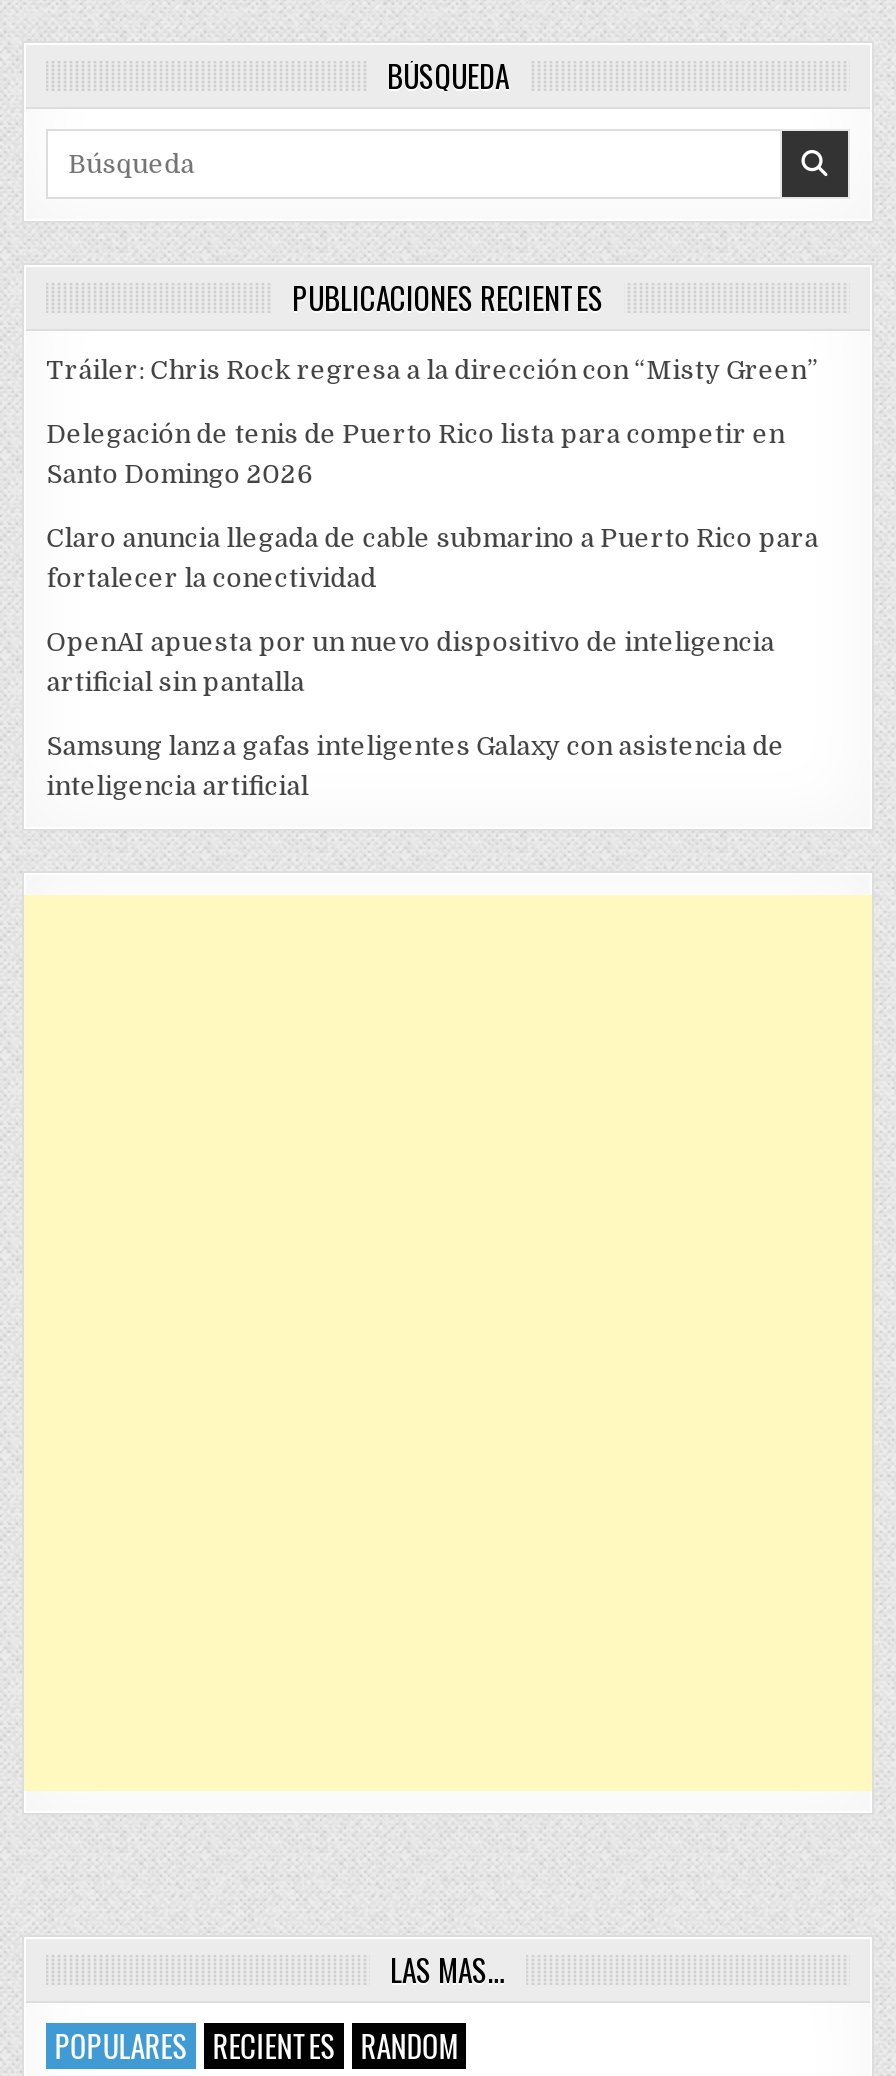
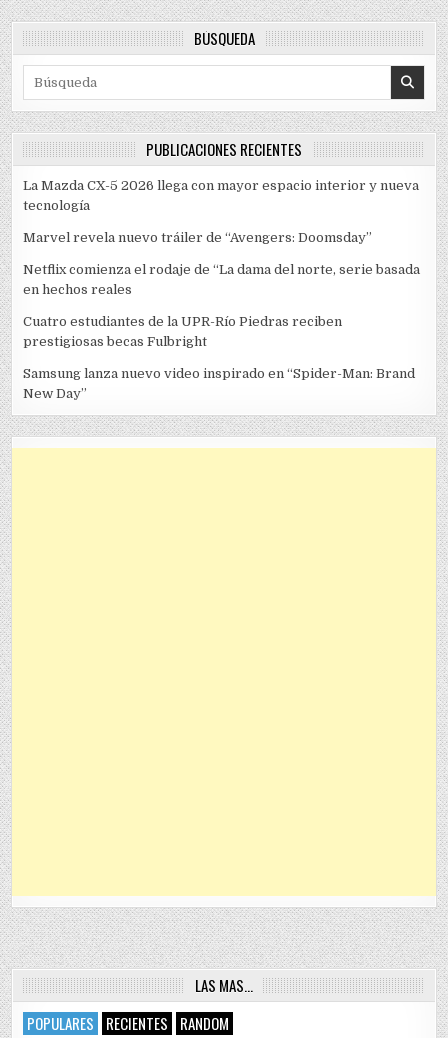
[46,355,818,385] Tráiler: Chris Rock regresa a la dirección con “Misty Green” -> [23,177,419,212] La Mazda CX-5 2026 llega con mayor espacio interior y nueva | tecnología
[46,419,784,489] Delegación de tenis de Puerto Rico lista para competir en | Santo Domingo 2026 -> [23,229,372,244] Marvel revela nuevo tráiler de “Avengers: Doomsday”
[46,523,818,593] Claro anuncia llegada de cable submarino a Puerto Rico para | fortalecer la conectividad -> [23,261,420,296] Netflix comienza el rodaje de “La dama del norte, serie basada | en hechos reales
[46,627,774,697] OpenAI apuesta por un nuevo dispositivo de inteligencia | artificial sin pantalla -> [23,313,342,348] Cuatro estudiantes de la UPR-Río Piedras reciben | prestigiosas becas Fulbright
[46,731,784,801] Samsung lanza gafas inteligentes Galaxy con asistencia de | inteligencia artificial -> [23,365,415,400] Samsung lanza nuevo video inspirado en “Spider-Man: Brand | New Day”

